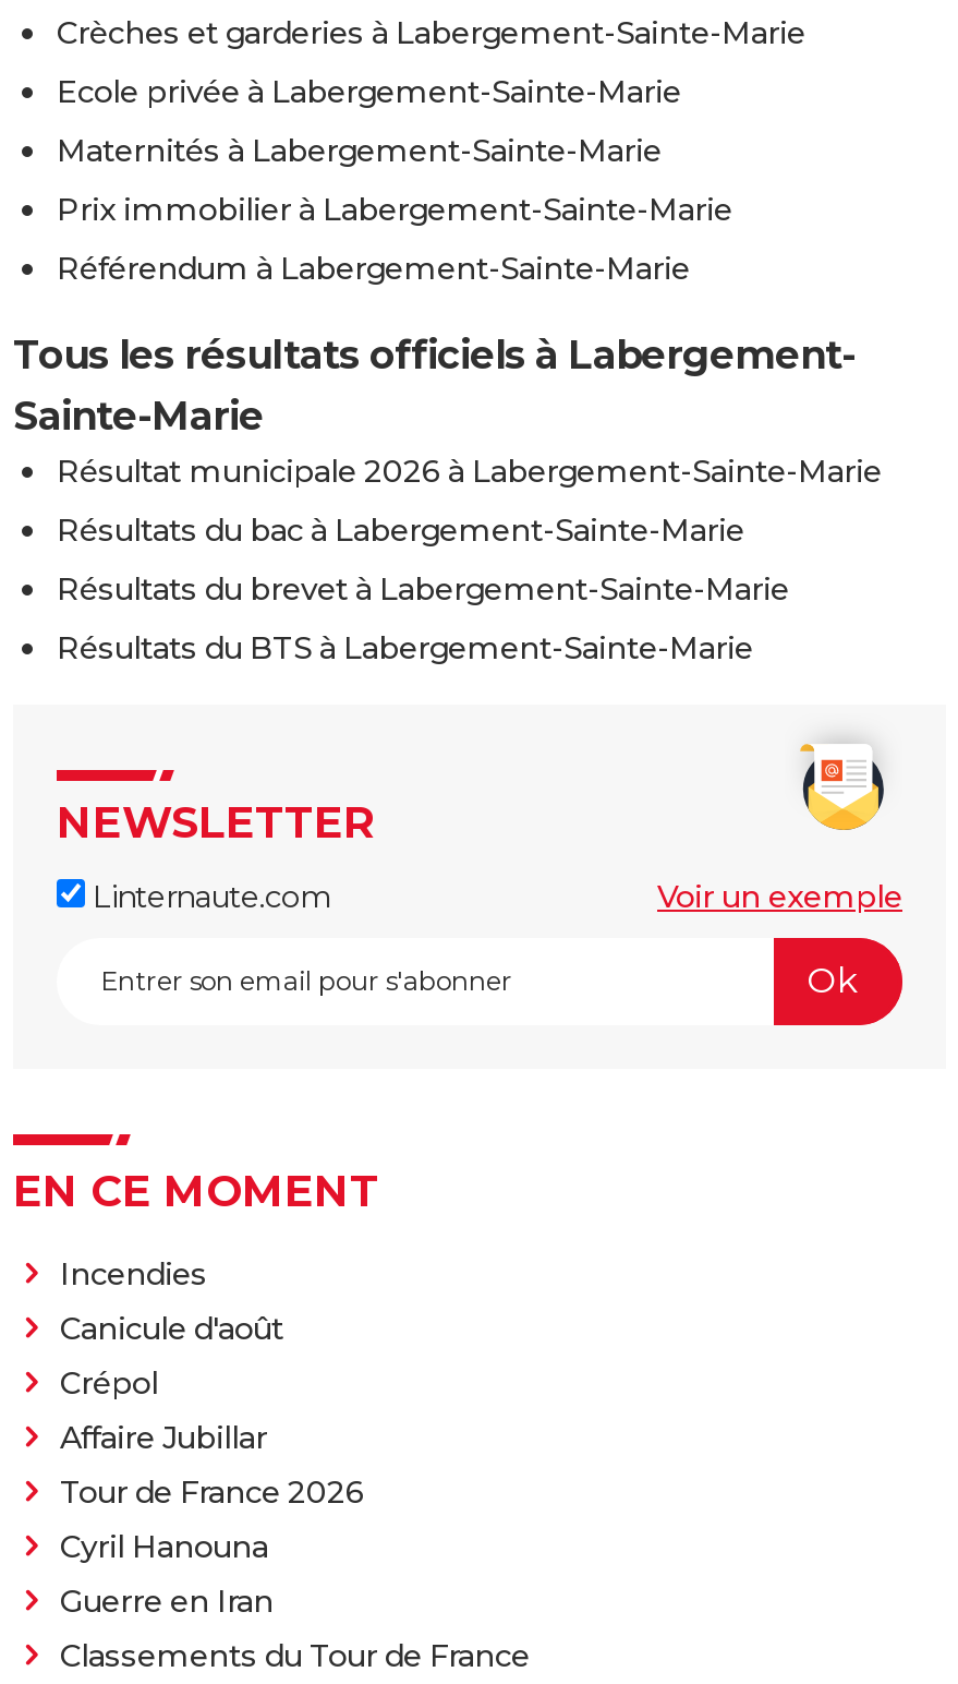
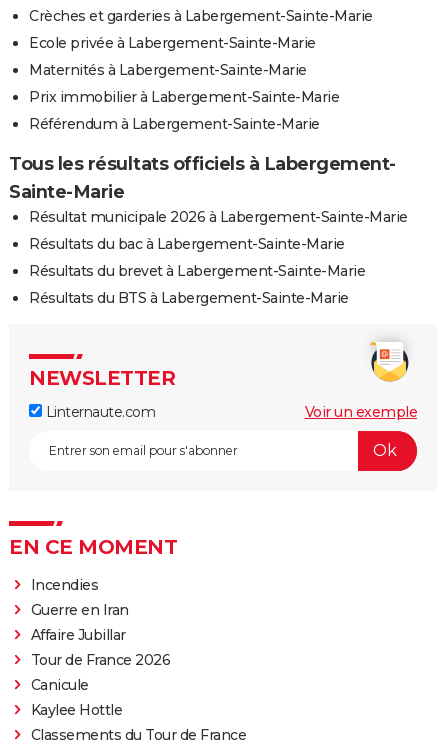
[60,1308,283,1402] Canicule d'août | Crépol -> none
[60,1527,268,1566] Cyril Hanouna -> [30,676,122,719] Canicule | Kaylee Hottle
moved [60,1581,274,1620] -> [30,601,128,619]: Guerre en Iran

